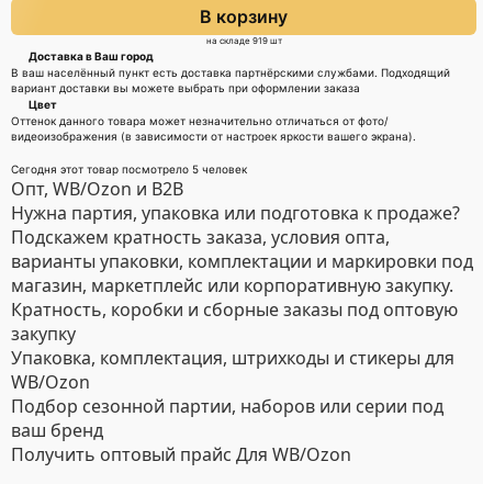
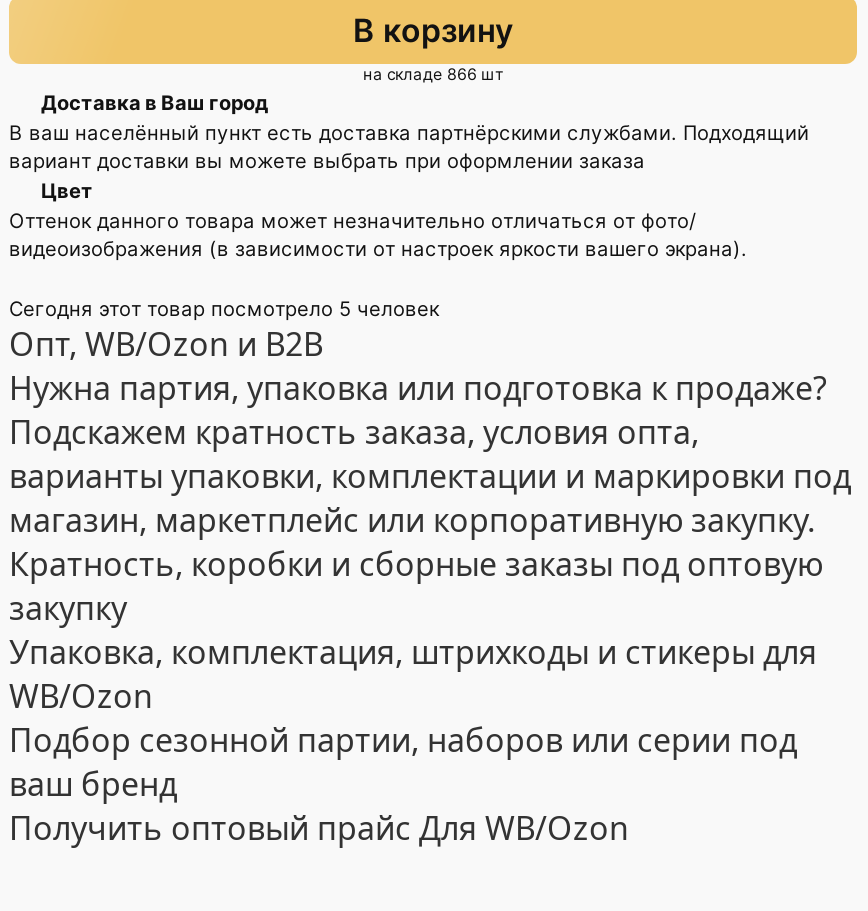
[206,35,282,46] на складе 919 шт -> [363,64,503,84] на складе 866 шт

